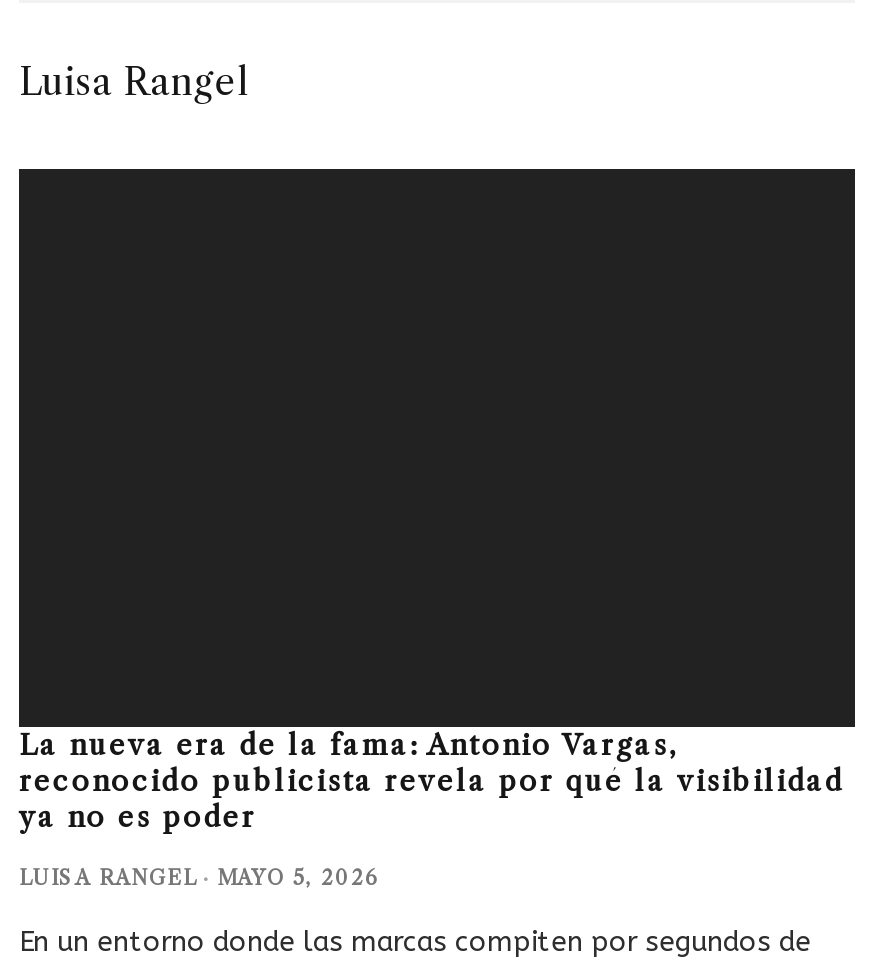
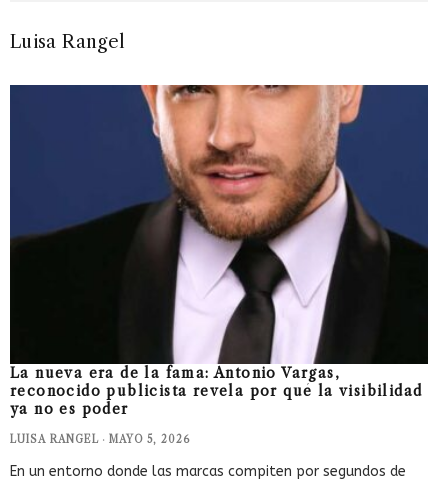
none -> [10,84,428,361] [image]

